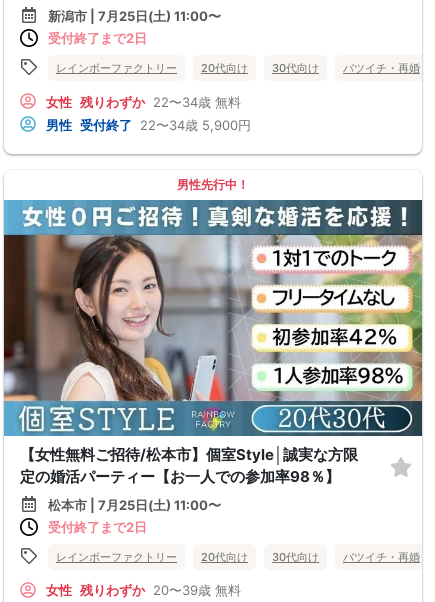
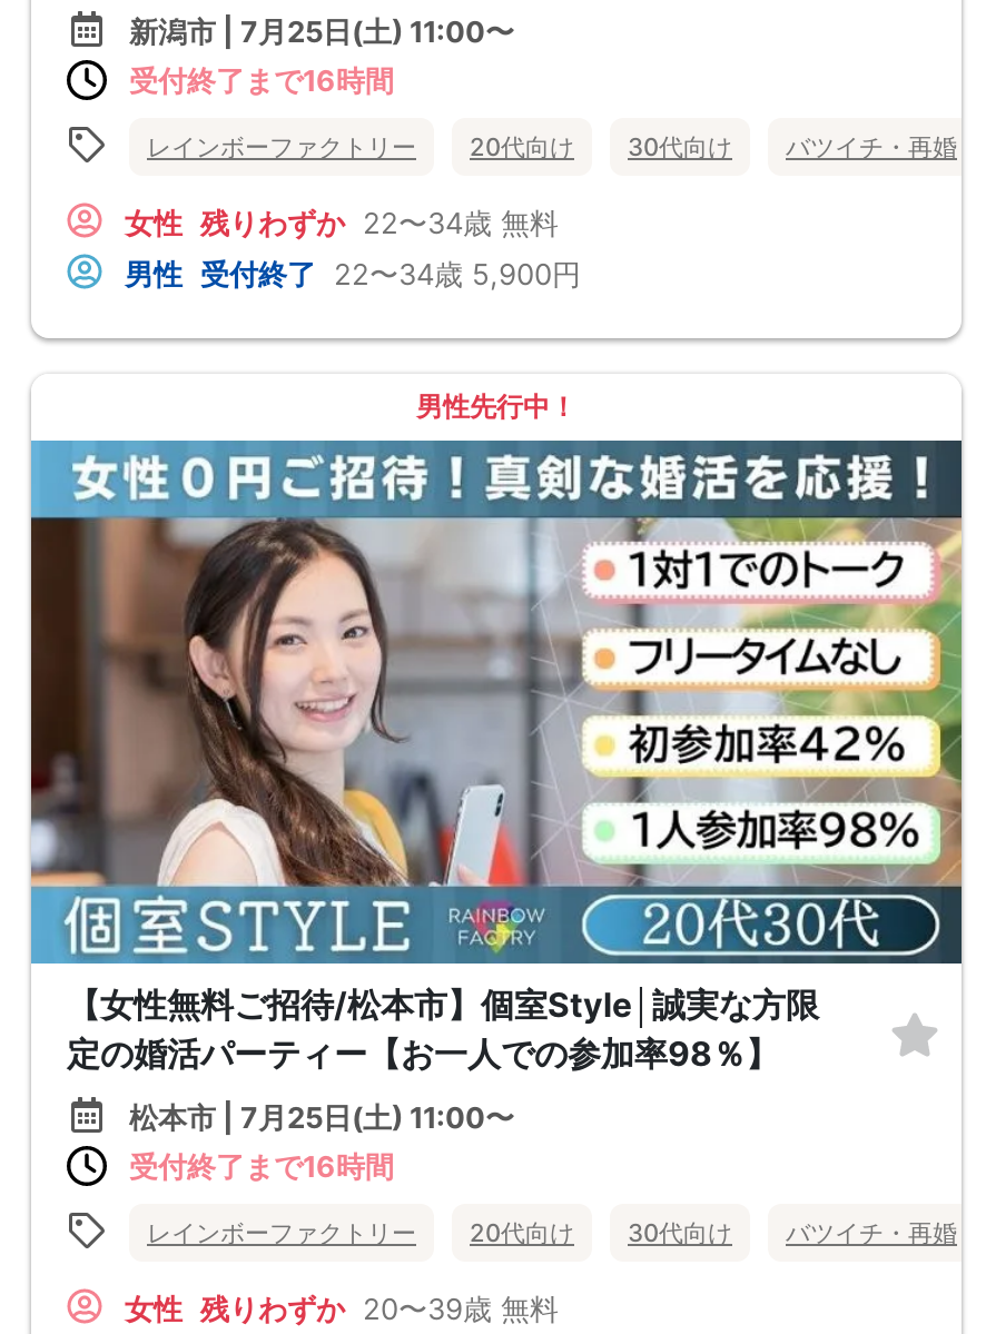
[48,30,147,46] 受付終了まで2日 -> [129,62,394,97] 受付終了まで16時間
[48,519,147,535] 受付終了まで2日 -> [129,1148,394,1184] 受付終了まで16時間

